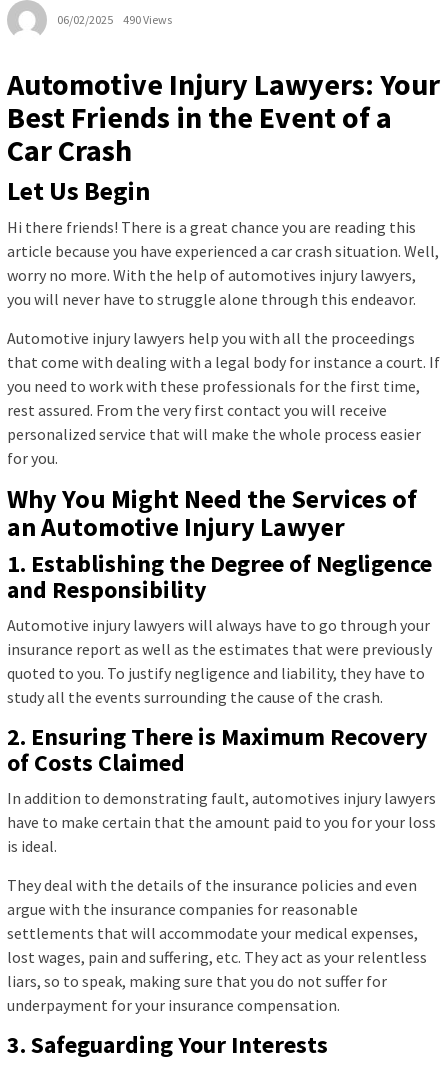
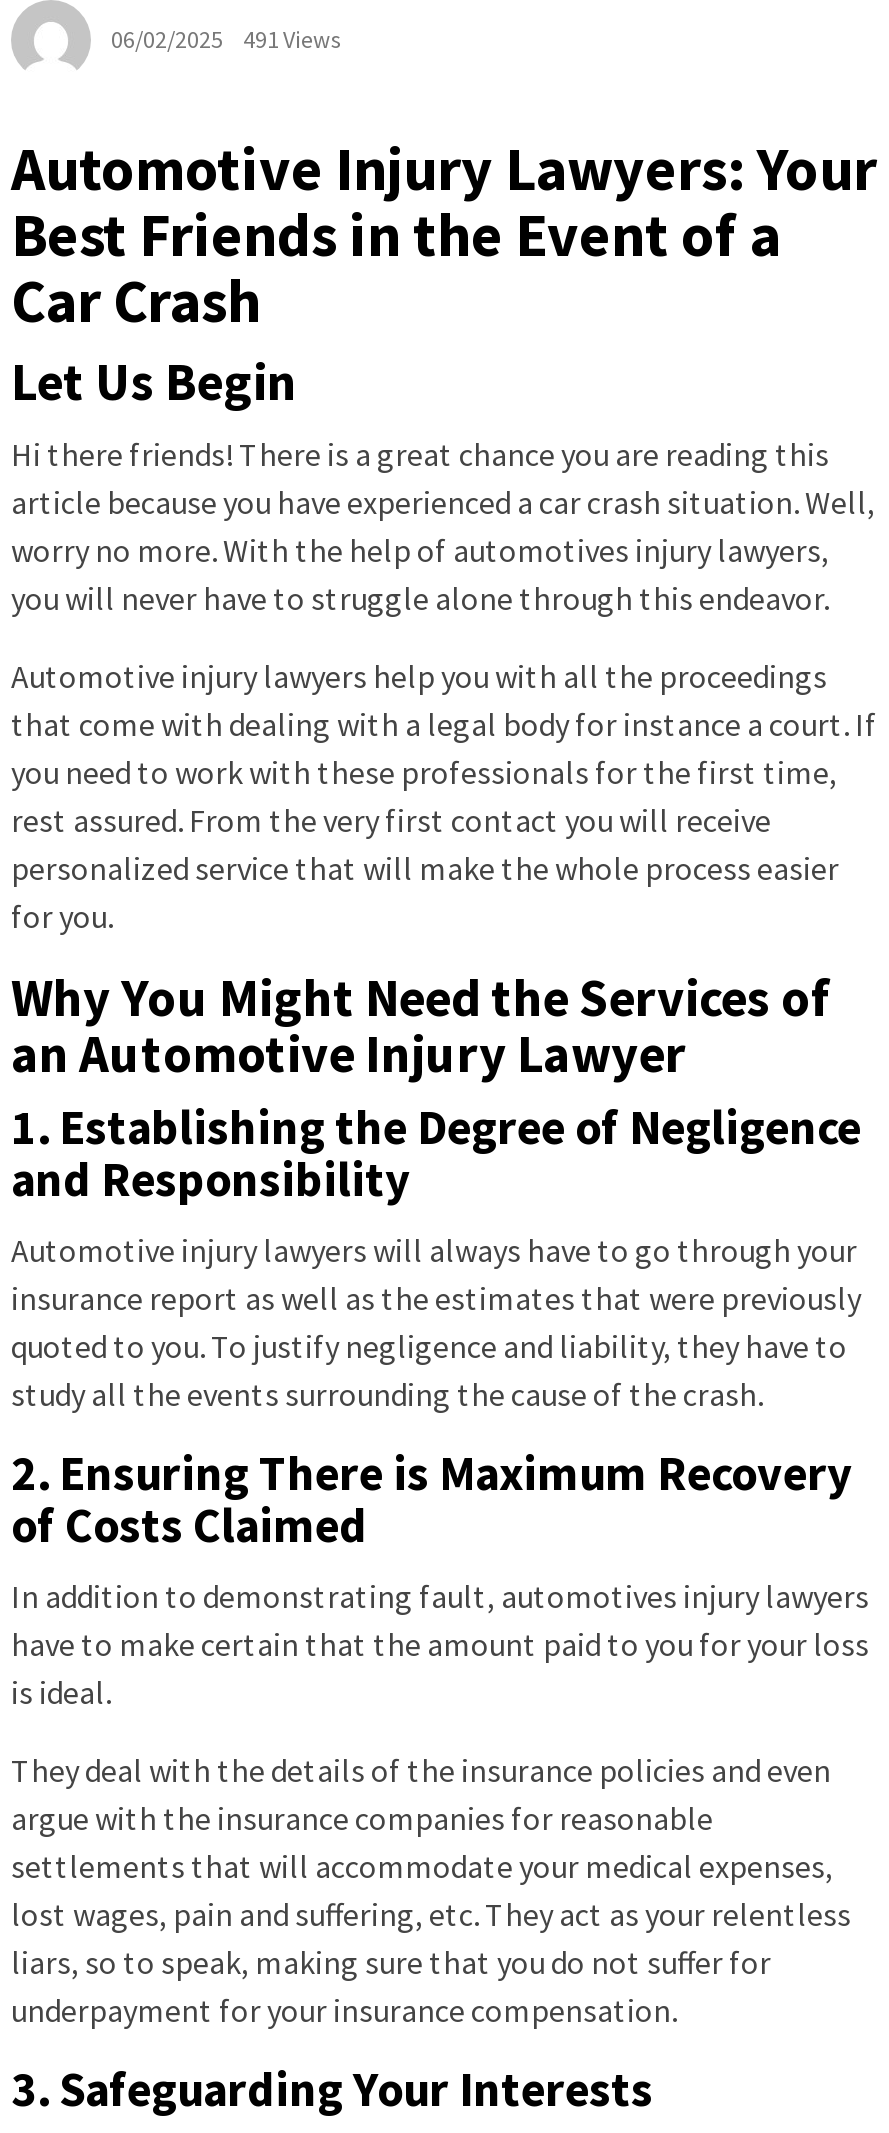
[57,12,172,27] 06/02/2025 490 Views -> [111,25,341,55] 06/02/2025 491 Views

